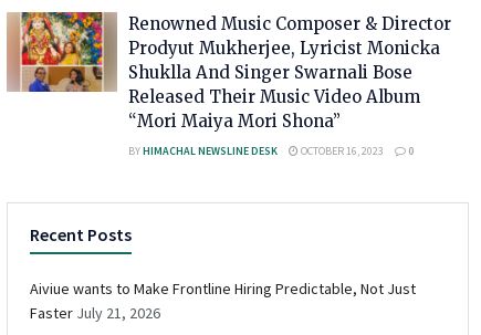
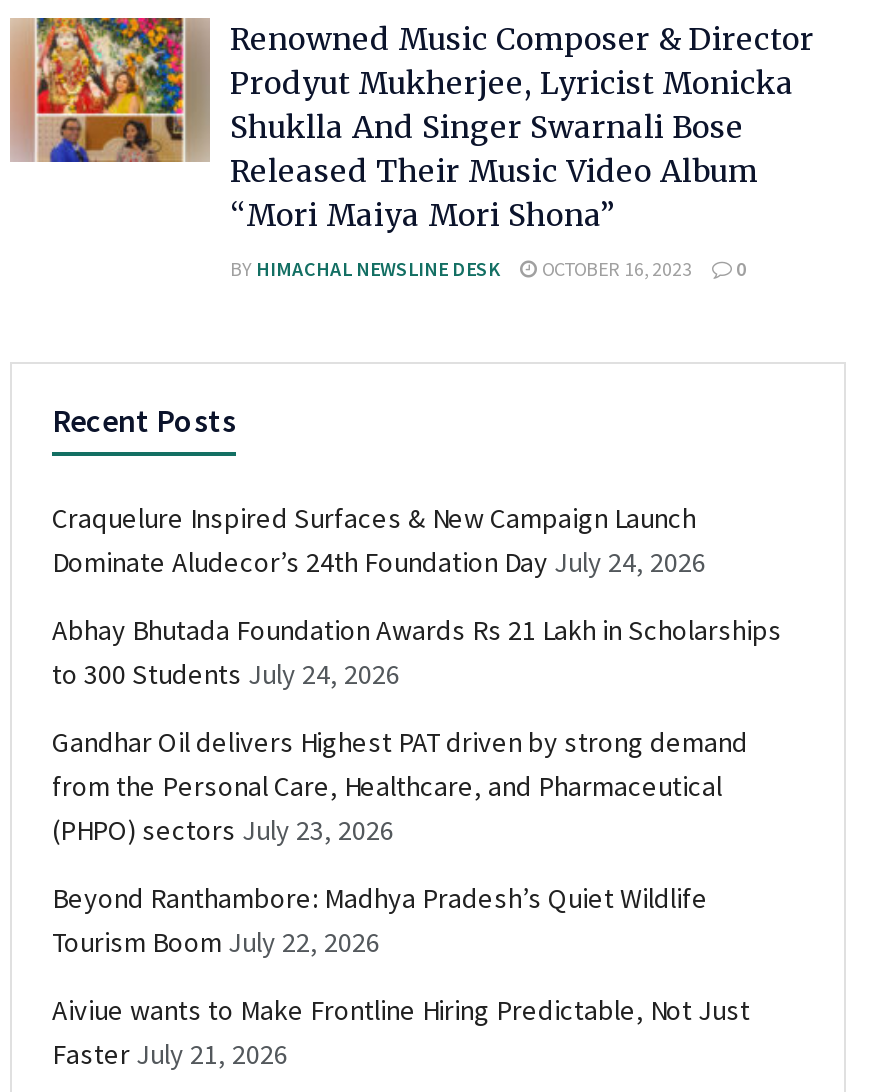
none -> [52,500,782,960] Craquelure Inspired Surfaces & New Campaign Launch | Dominate Aludecor’s 24th Foundation Day July 24, 2026 | Abhay Bhutada Foundation Awards Rs 21 Lakh in Scholarships | to 300 Students July 24, 2026 | Gandhar Oil delivers Highest PAT driven by strong demand | from the Personal Care, Healthcare, and Pharmaceutical | (PHPO) sectors July 23, 2026 | Beyond Ranthambore: Madhya Pradesh’s Quiet Wildlife | Tourism Boom July 22, 2026

